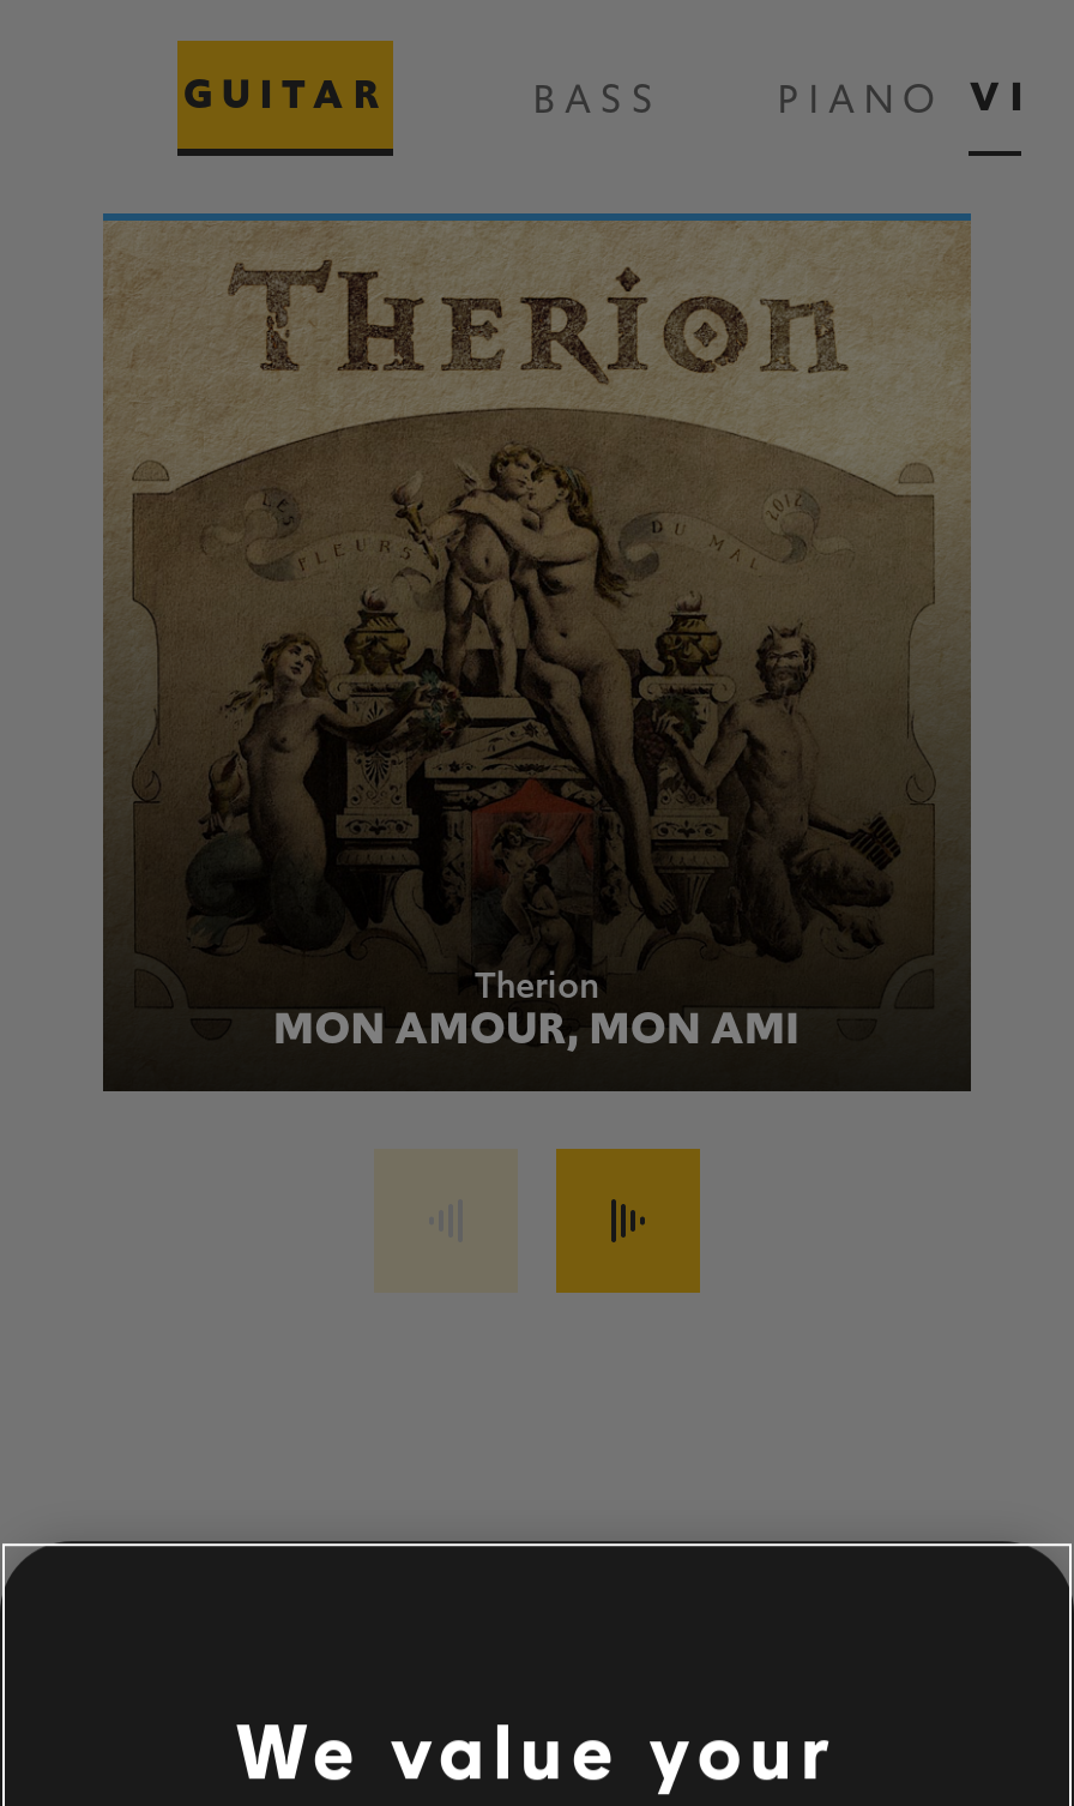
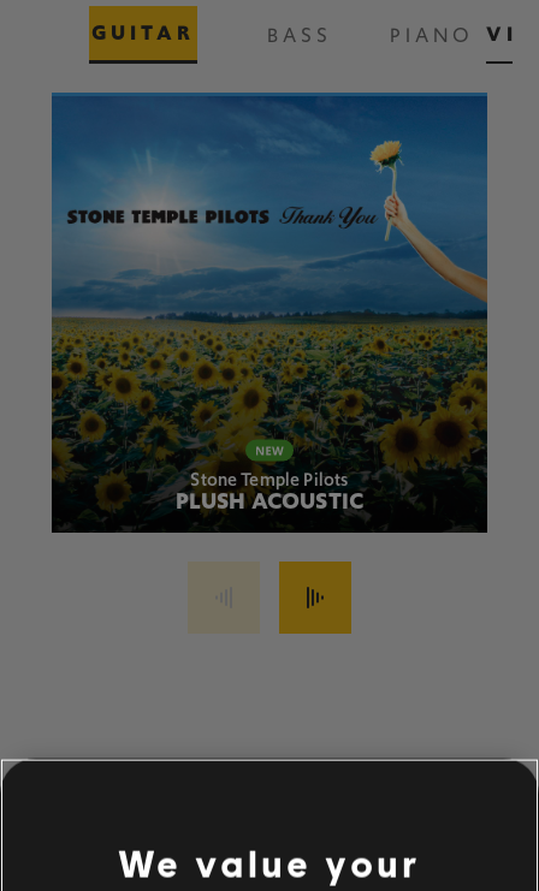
[103,218,971,1084] [image] | Therion | MON AMOUR, MON AMI -> [51,96,488,530] [image] | Stone Temple Pilots | PLUSH ACOUSTIC

